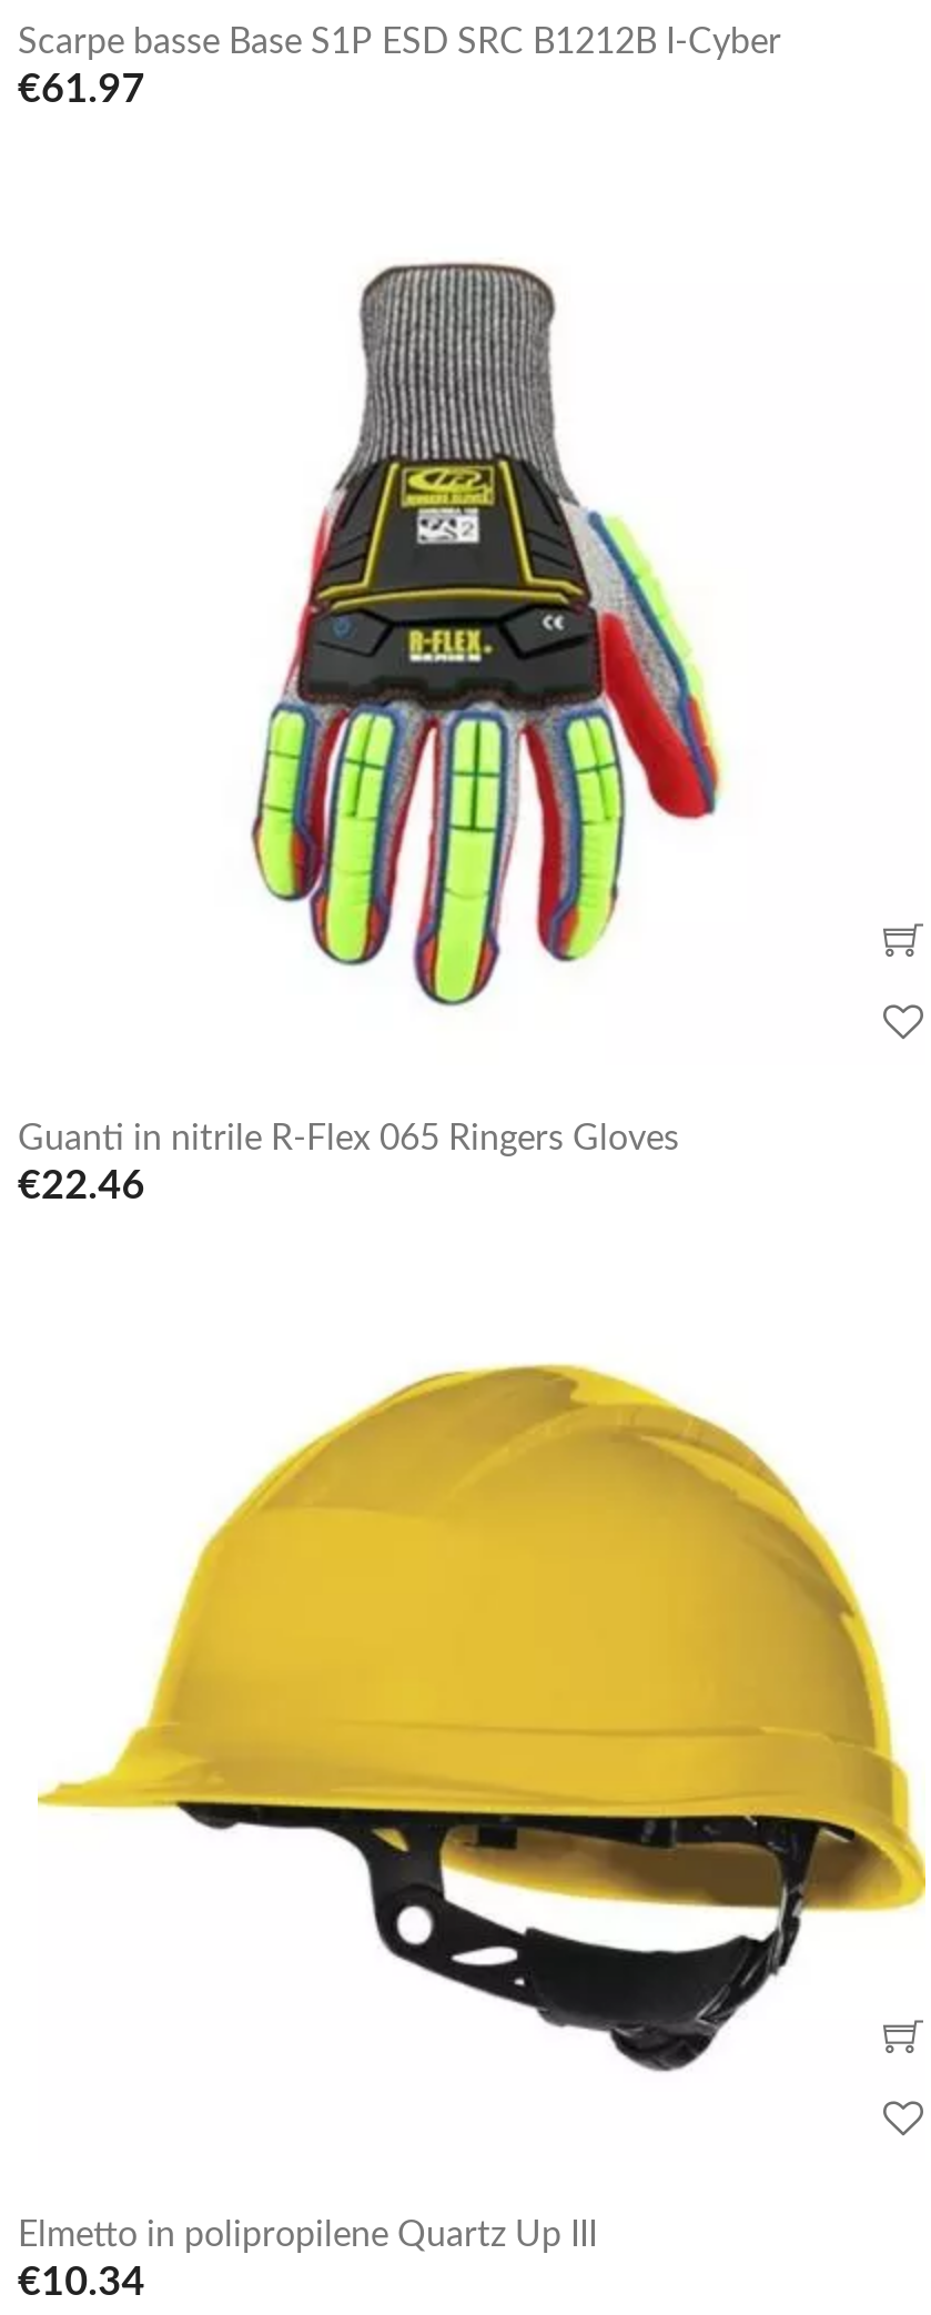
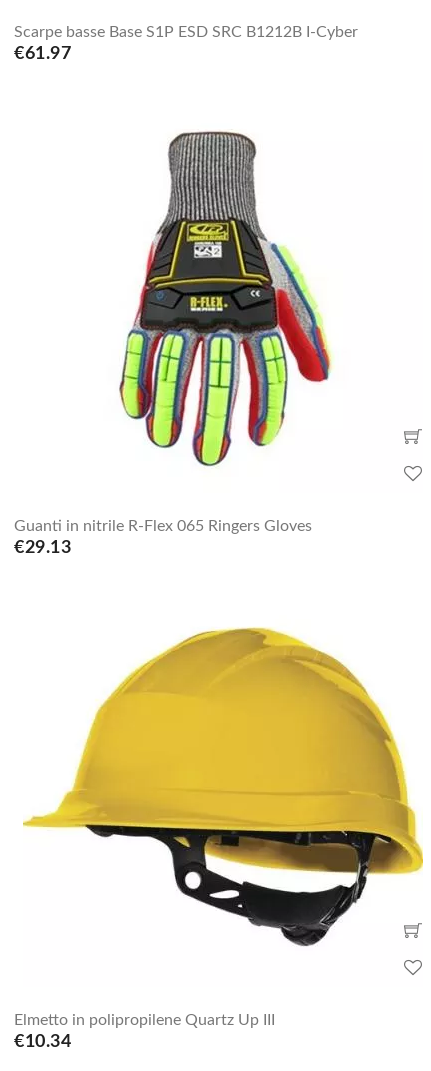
[18,1167,145,1207] €22.46 -> [14,539,71,557] €29.13

